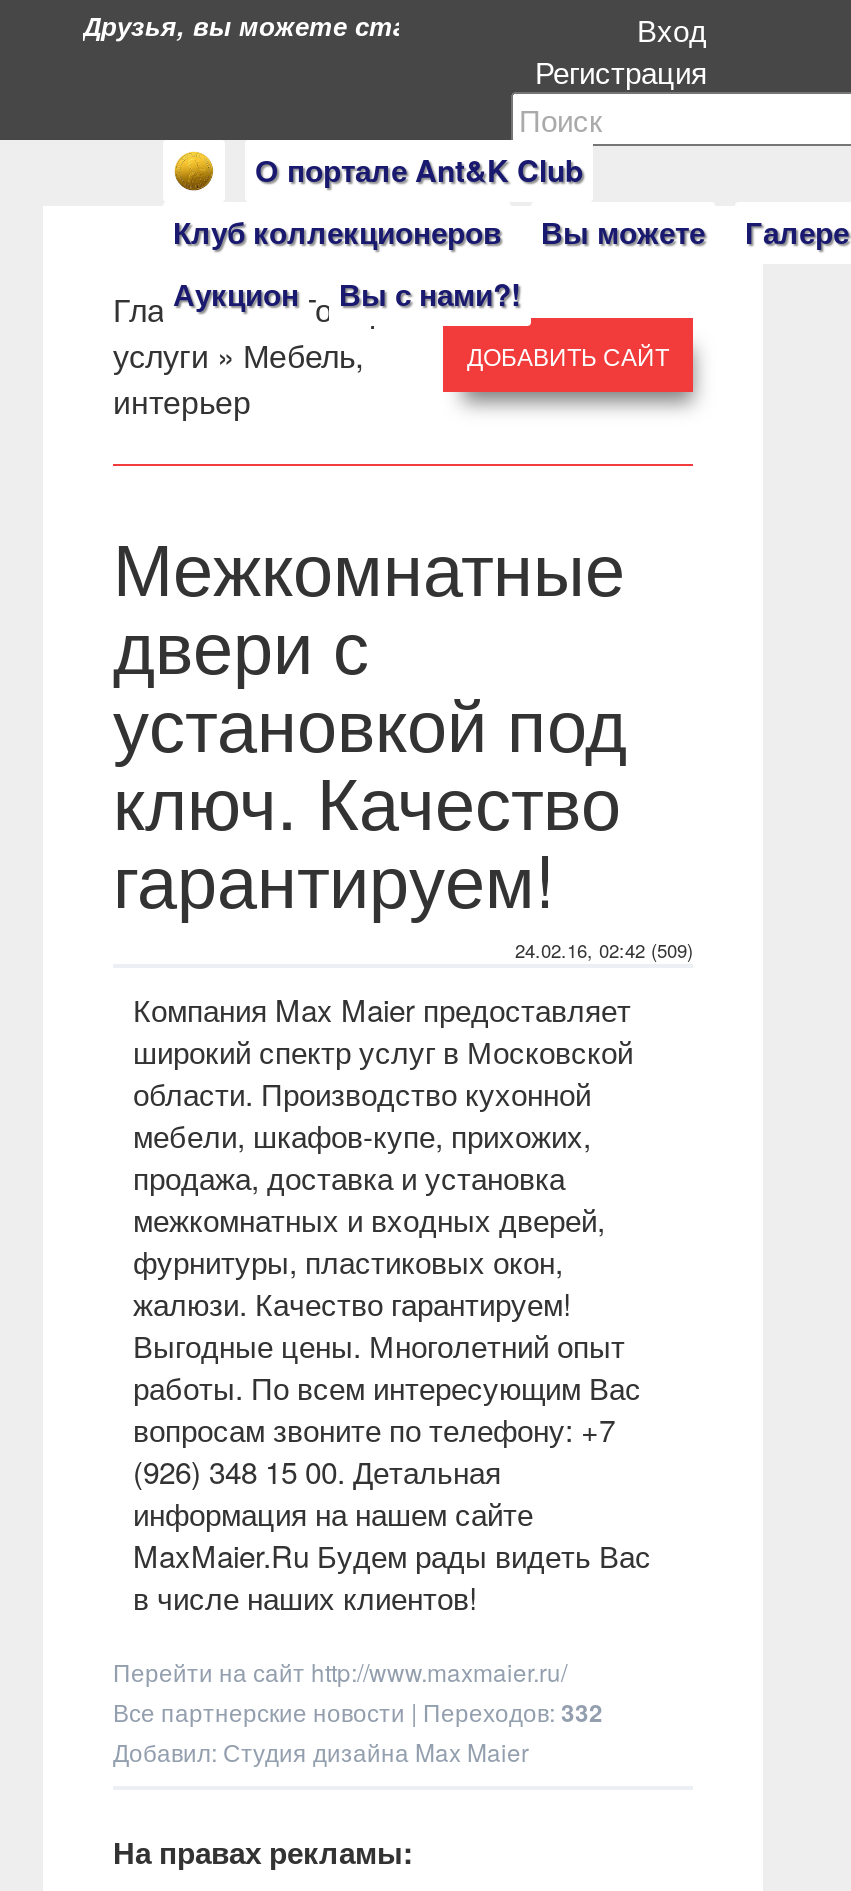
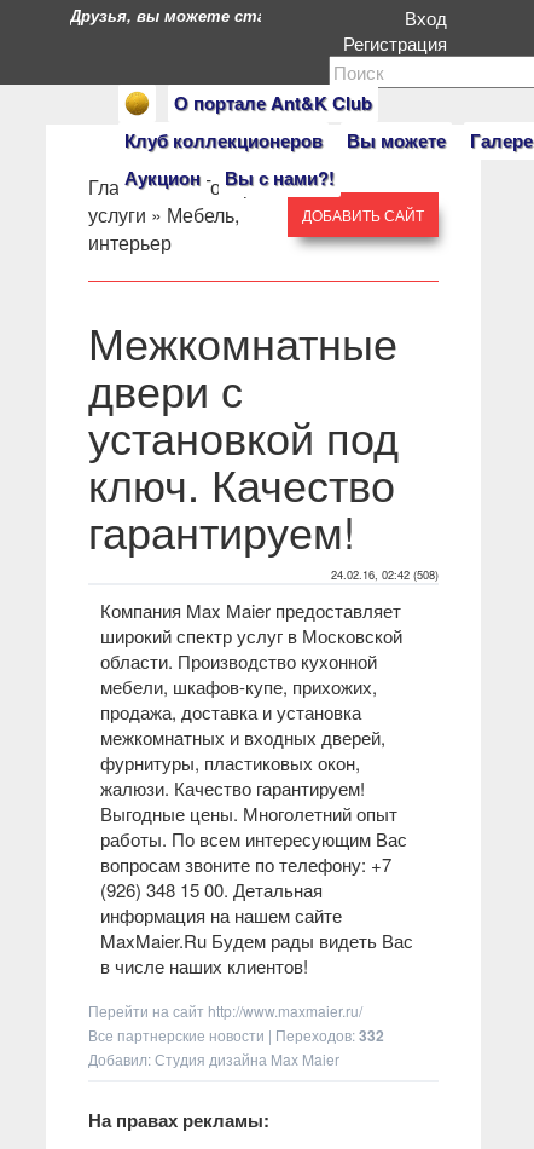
[515,936,693,964] 24.02.16, 02:42 (509) -> [331,566,439,583] 24.02.16, 02:42 (508)

